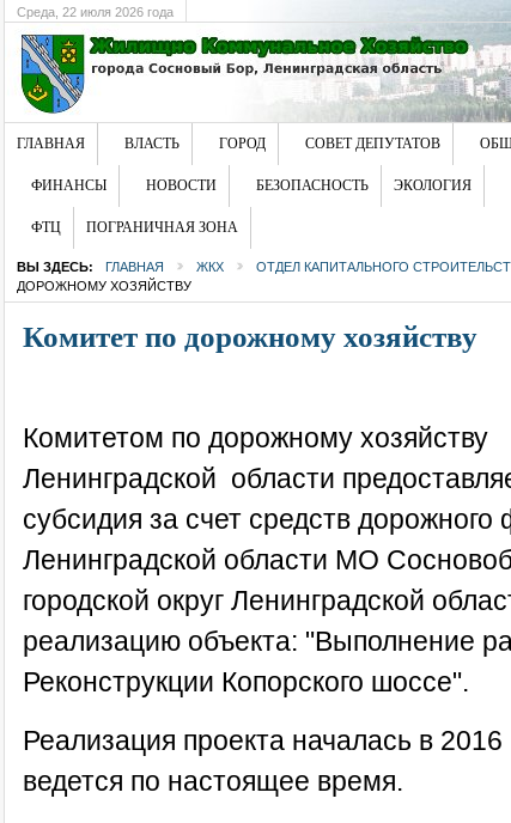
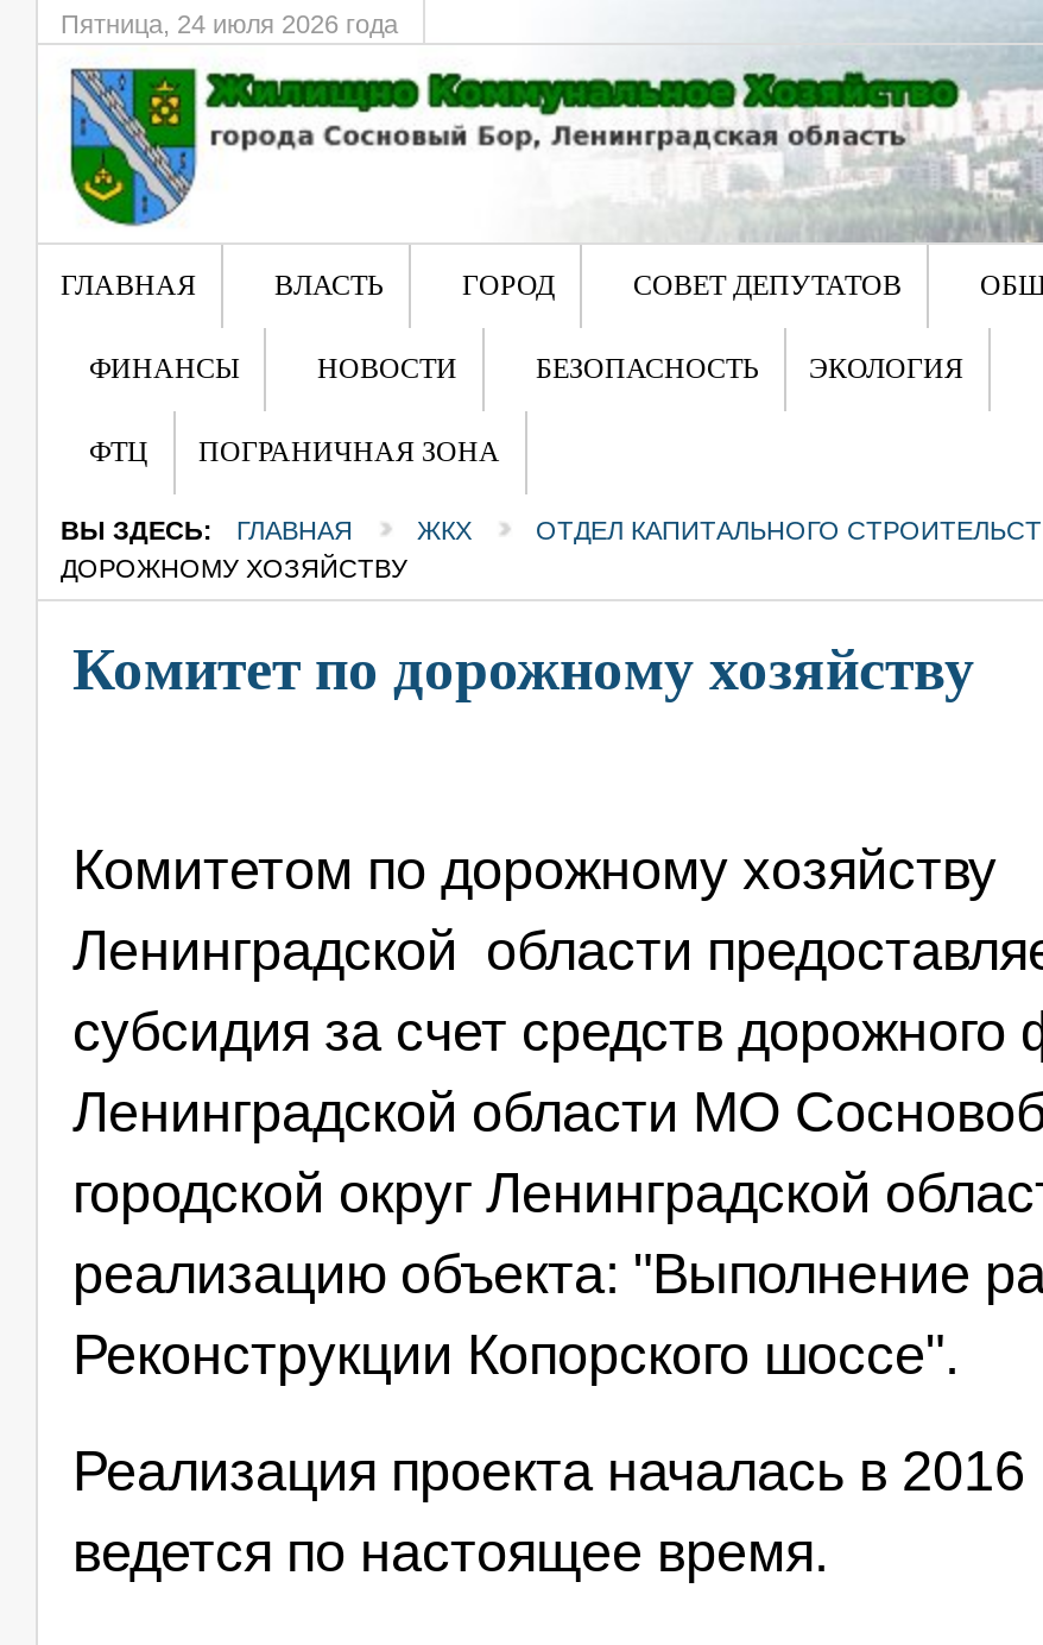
[16,5,173,19] Среда, 22 июля 2026 года -> [61,10,398,38] Пятница, 24 июля 2026 года

